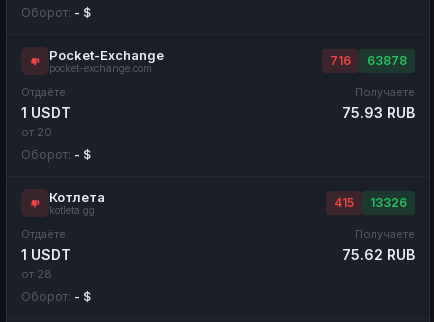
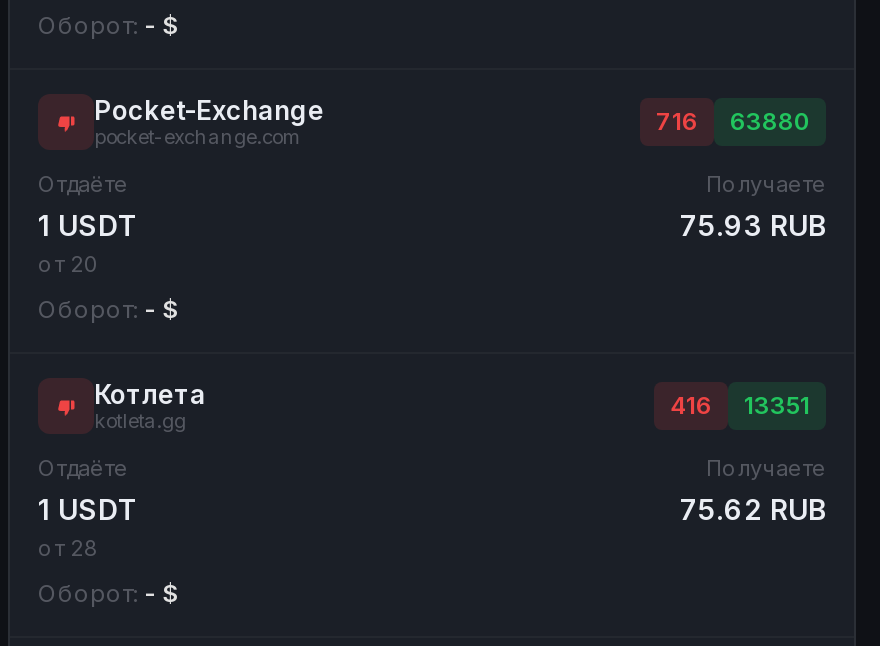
[330,52,407,67] 716 63878 -> [656,105,810,135] 716 63880
[334,194,354,209] 415 -> [670,389,712,419] 416
[370,194,407,209] 13326 -> [744,389,810,419] 13351

